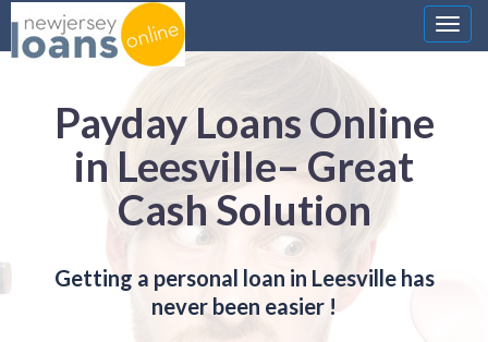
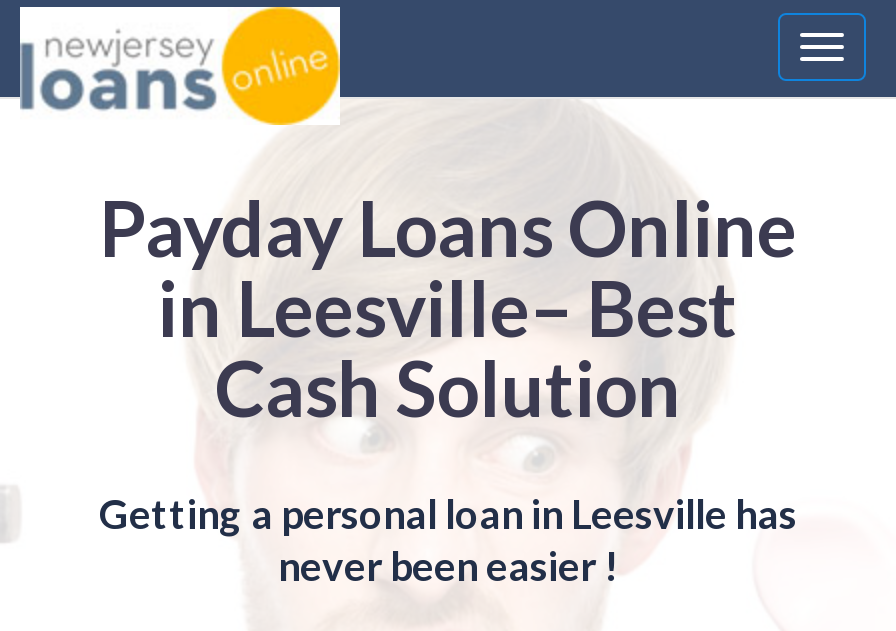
[74,141,414,191] in Leesville– Great -> [158,261,738,353] in Leesville– Best

